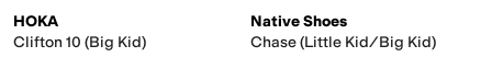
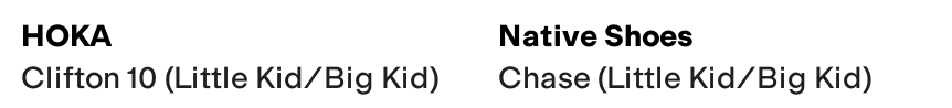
[13,33,146,52] Clifton 10 (Big Kid) -> [21,60,438,97] Clifton 10 (Little Kid/Big Kid)

